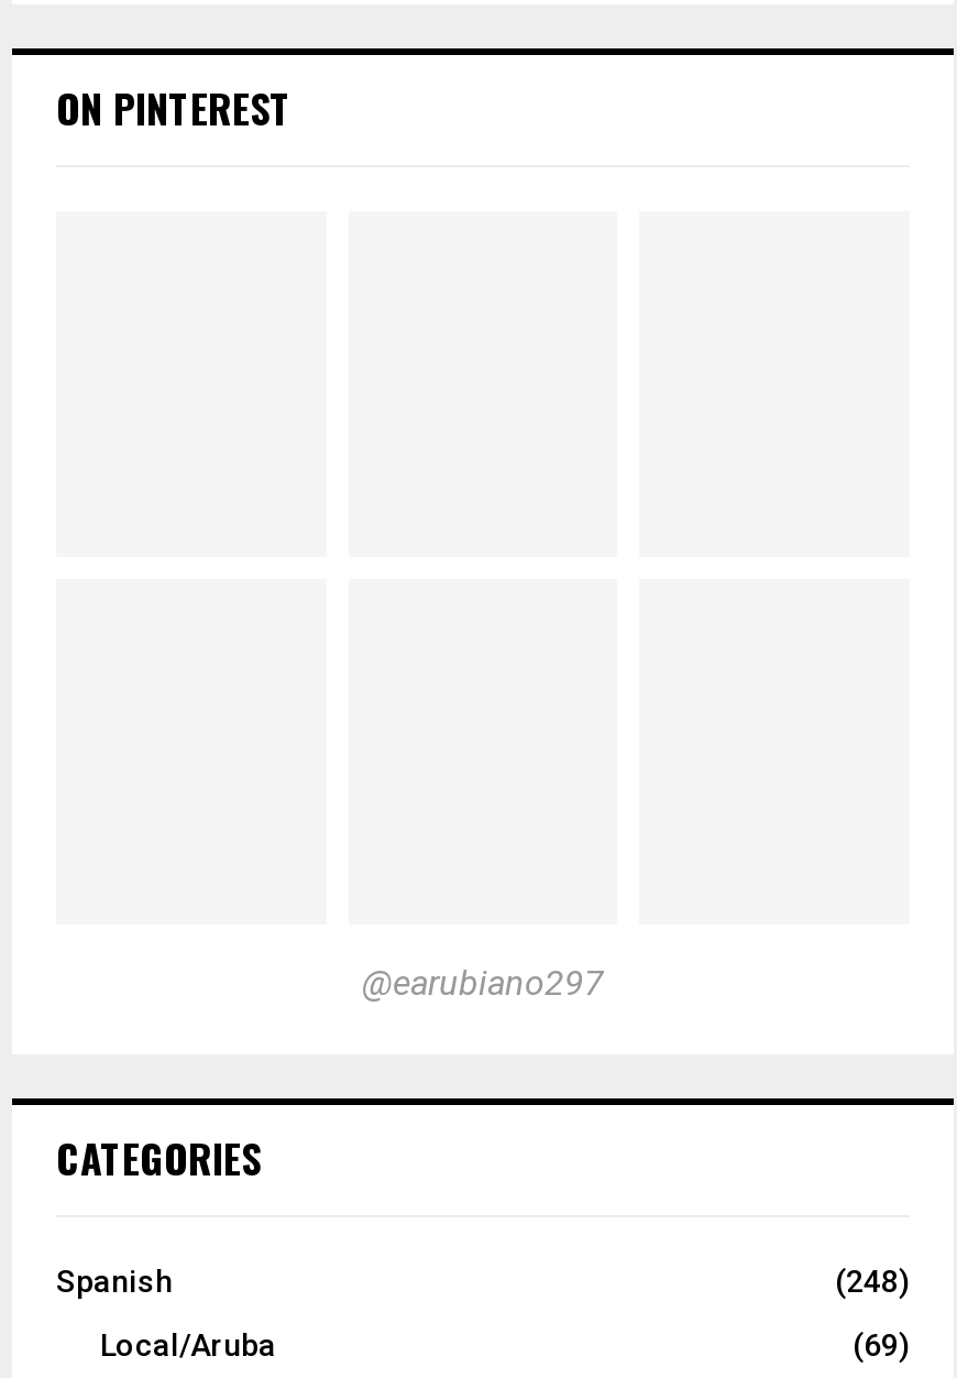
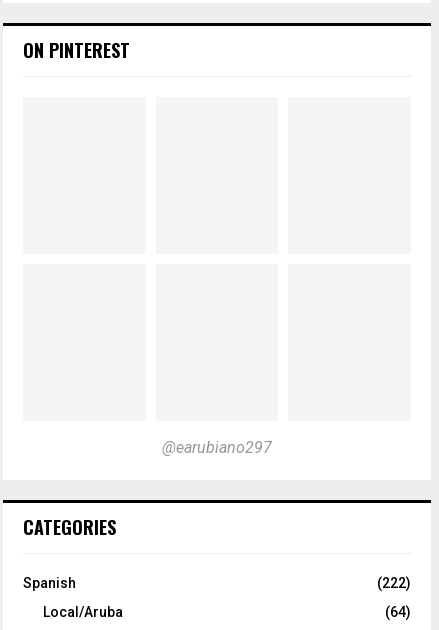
[835,1263,910,1298] (248) -> [377,575,411,591] (222)
[853,1326,910,1362] (69) -> [385,604,411,620] (64)

